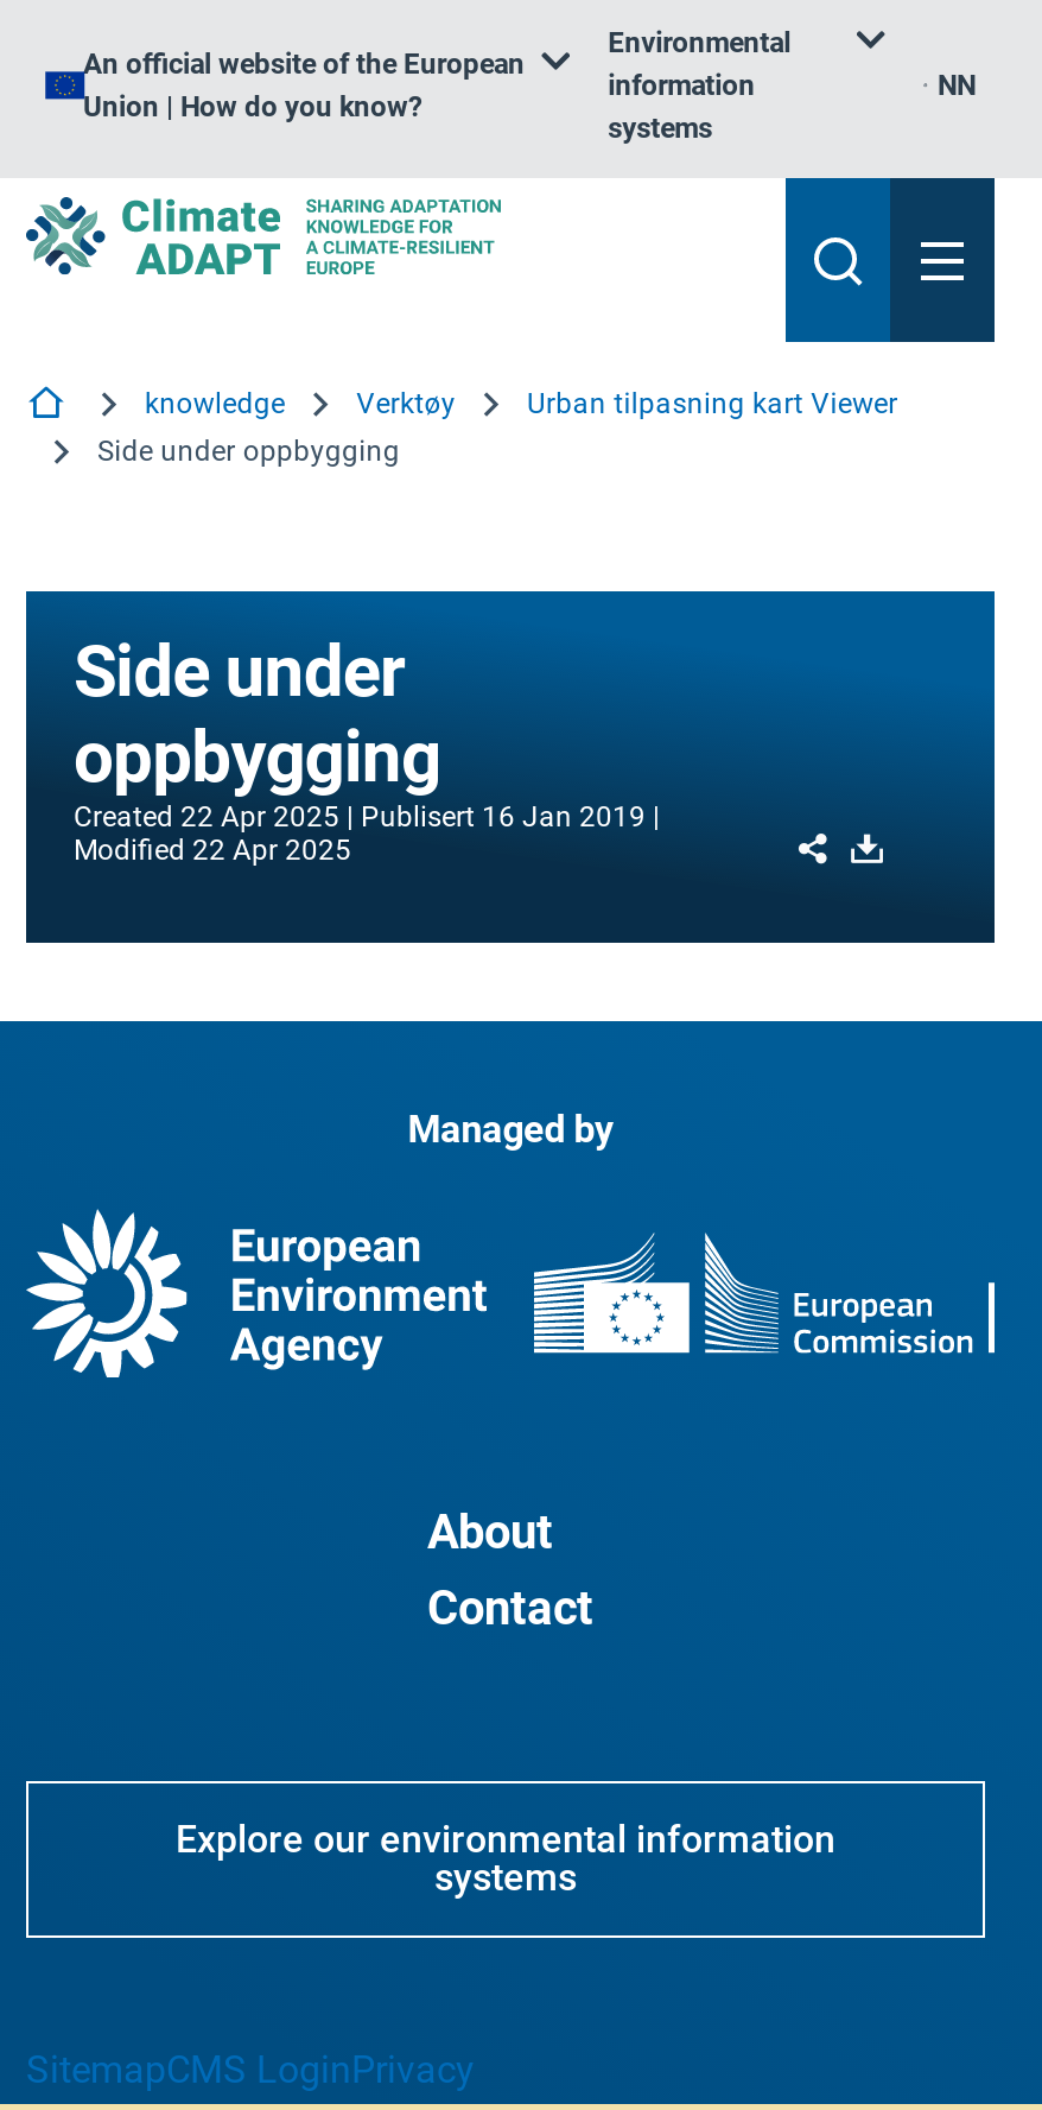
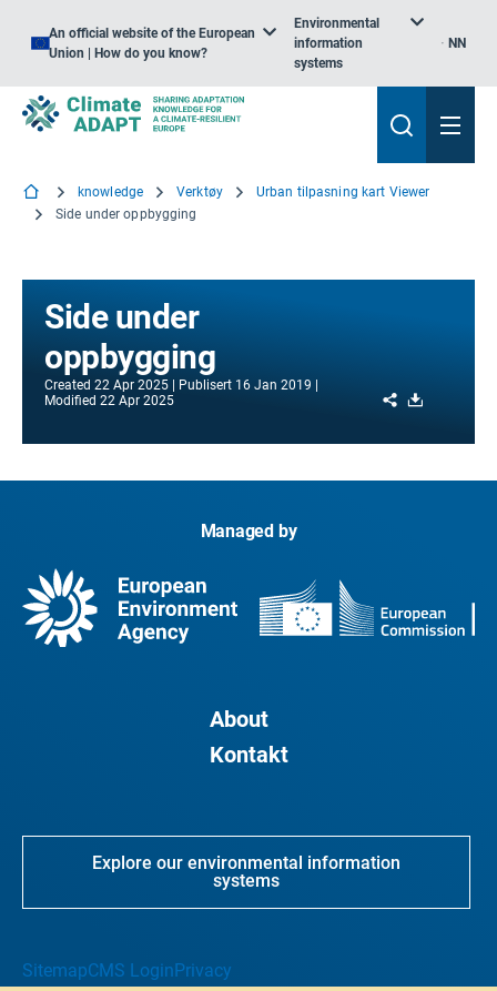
[427,1579,593,1636] Contact -> [209,741,288,768] Kontakt

